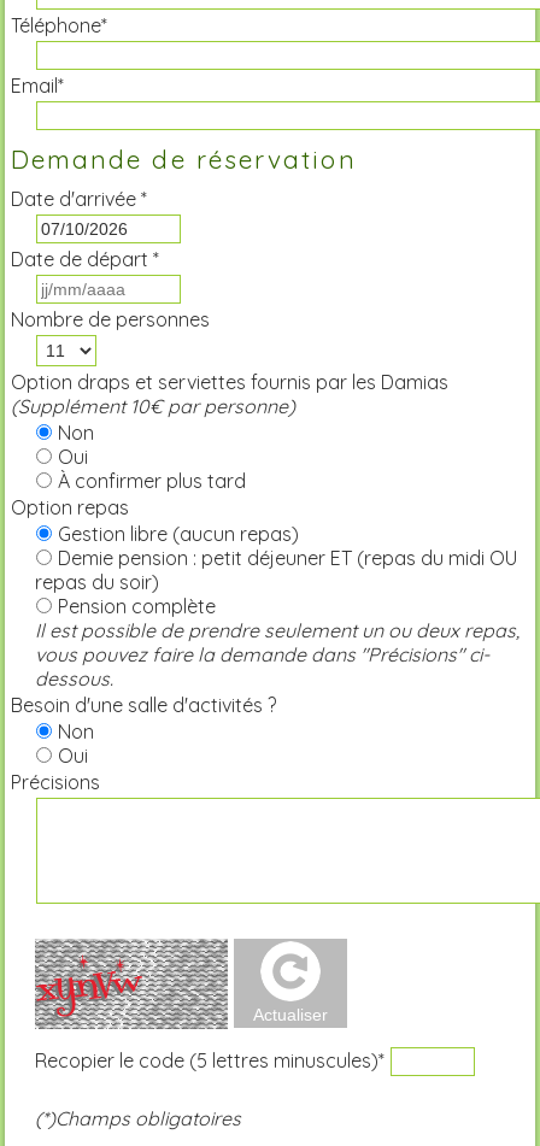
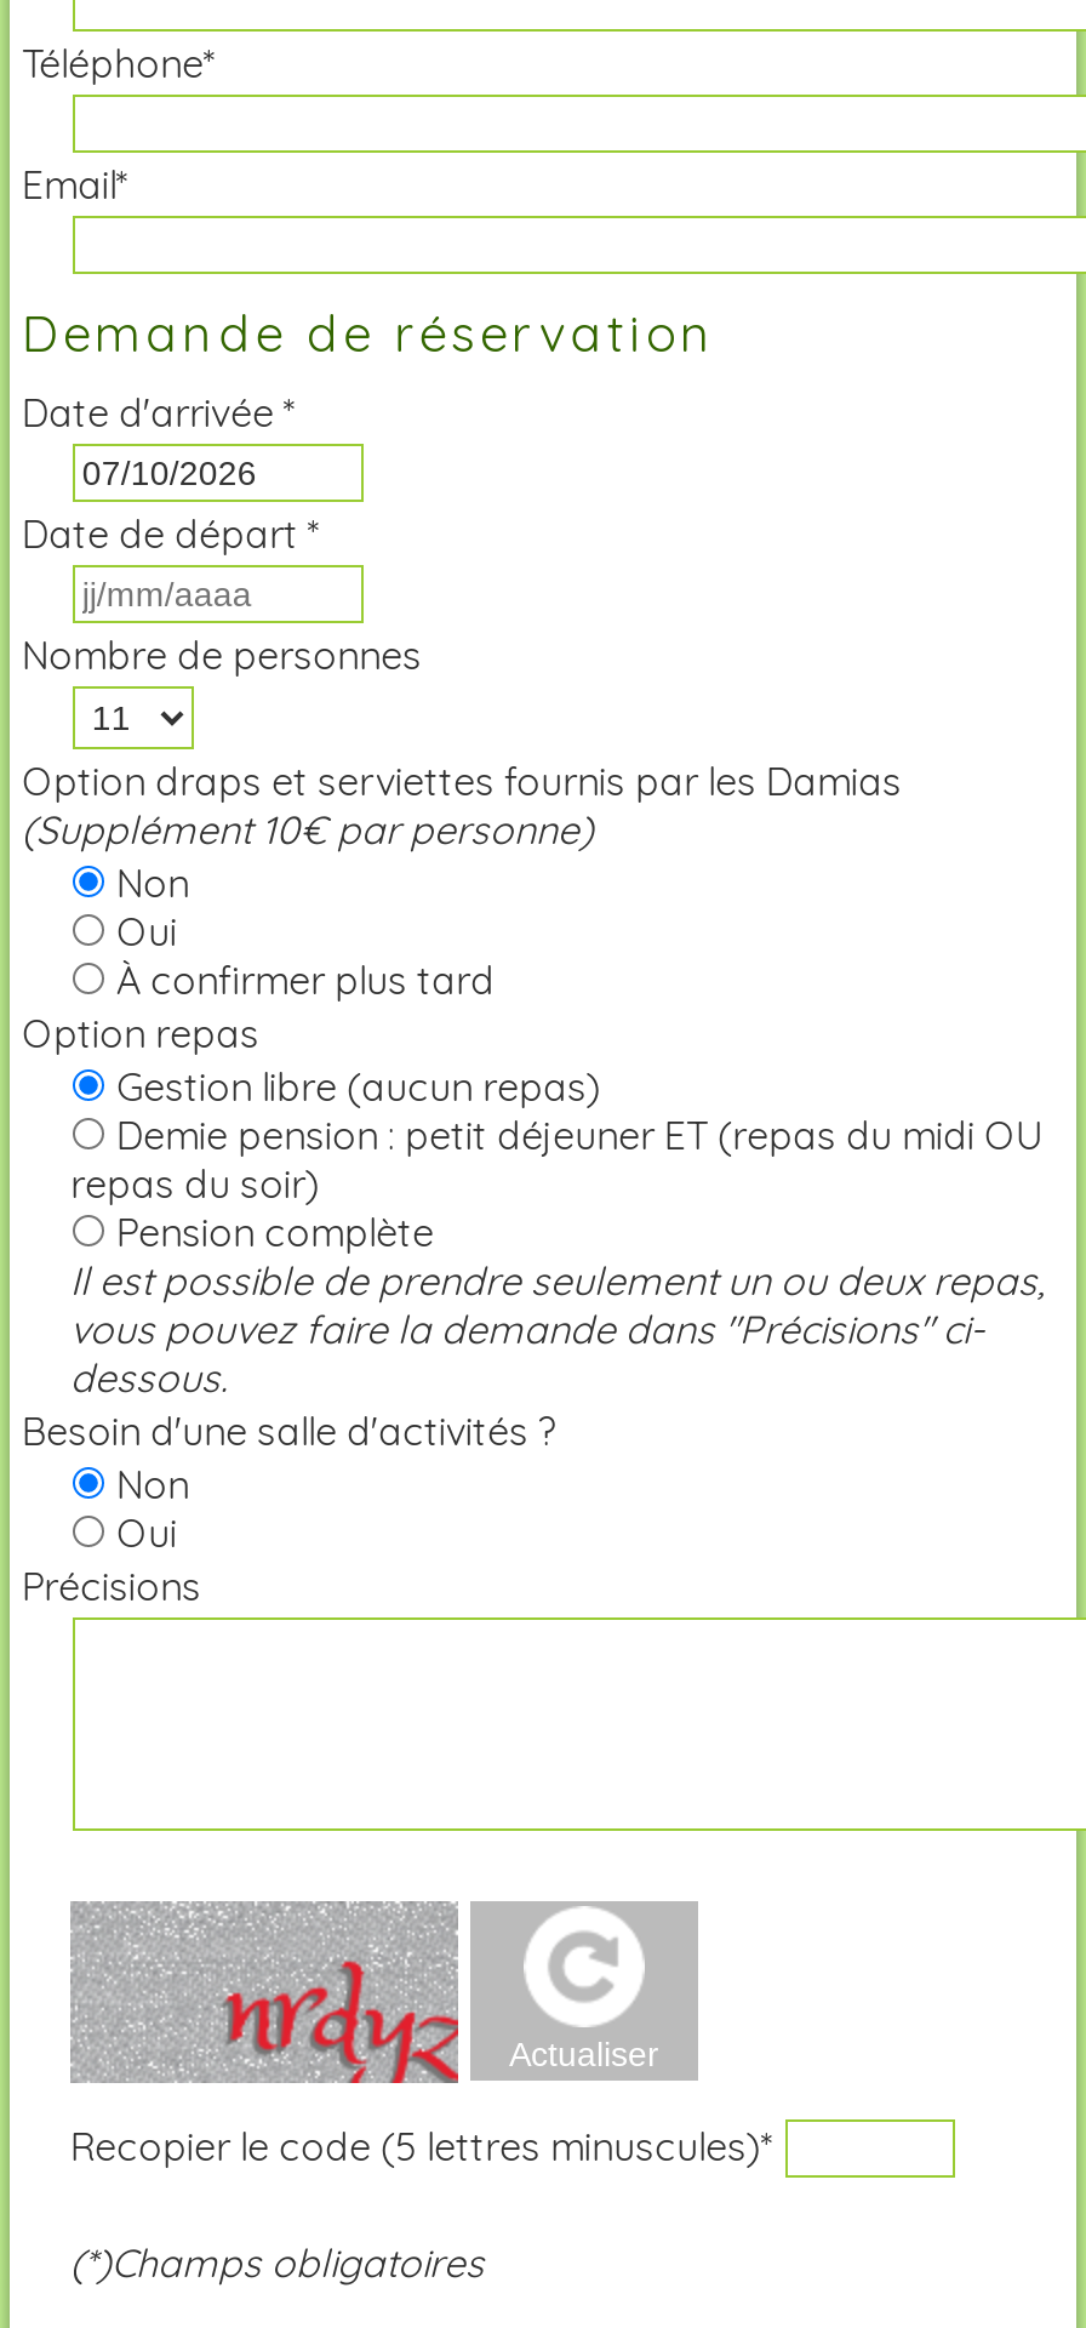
[35,939,229,1030] [image] -> [70,1901,461,2085] [image]

